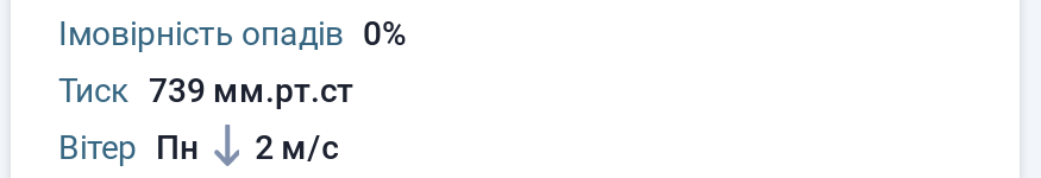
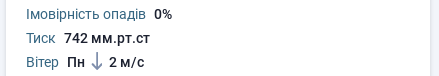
[58,71,353,109] Тиск 739 мм.рт.ст -> [26,30,150,46] Тиск 742 мм.рт.ст

